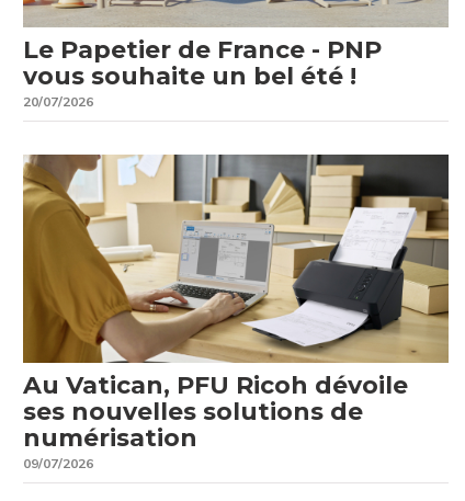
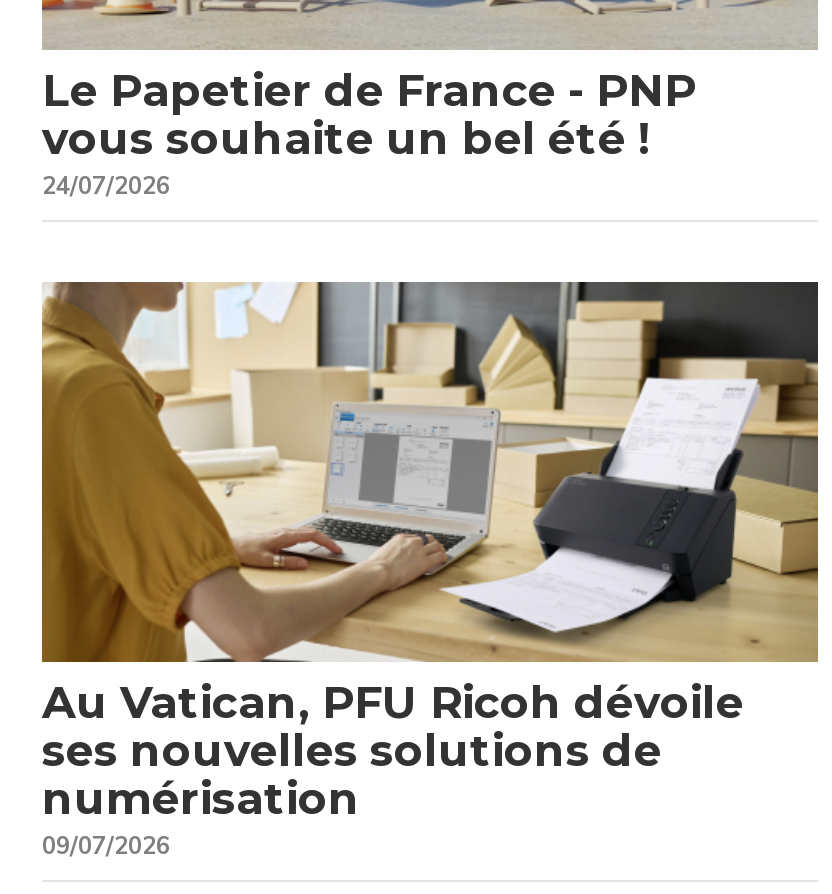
[23,94,93,110] 20/07/2026 -> [42,171,170,201] 24/07/2026

